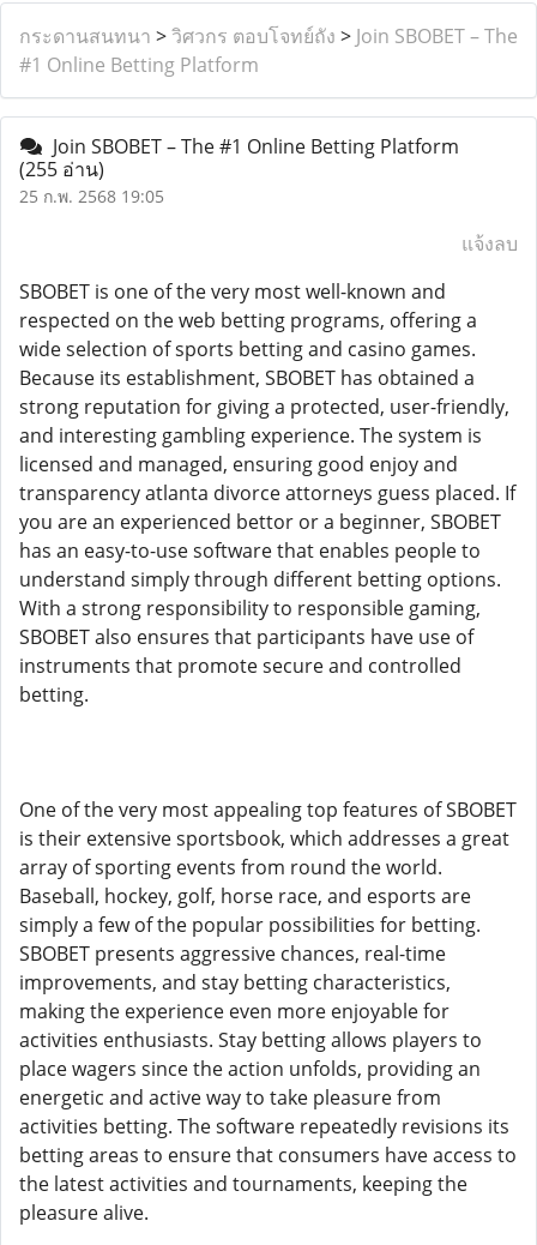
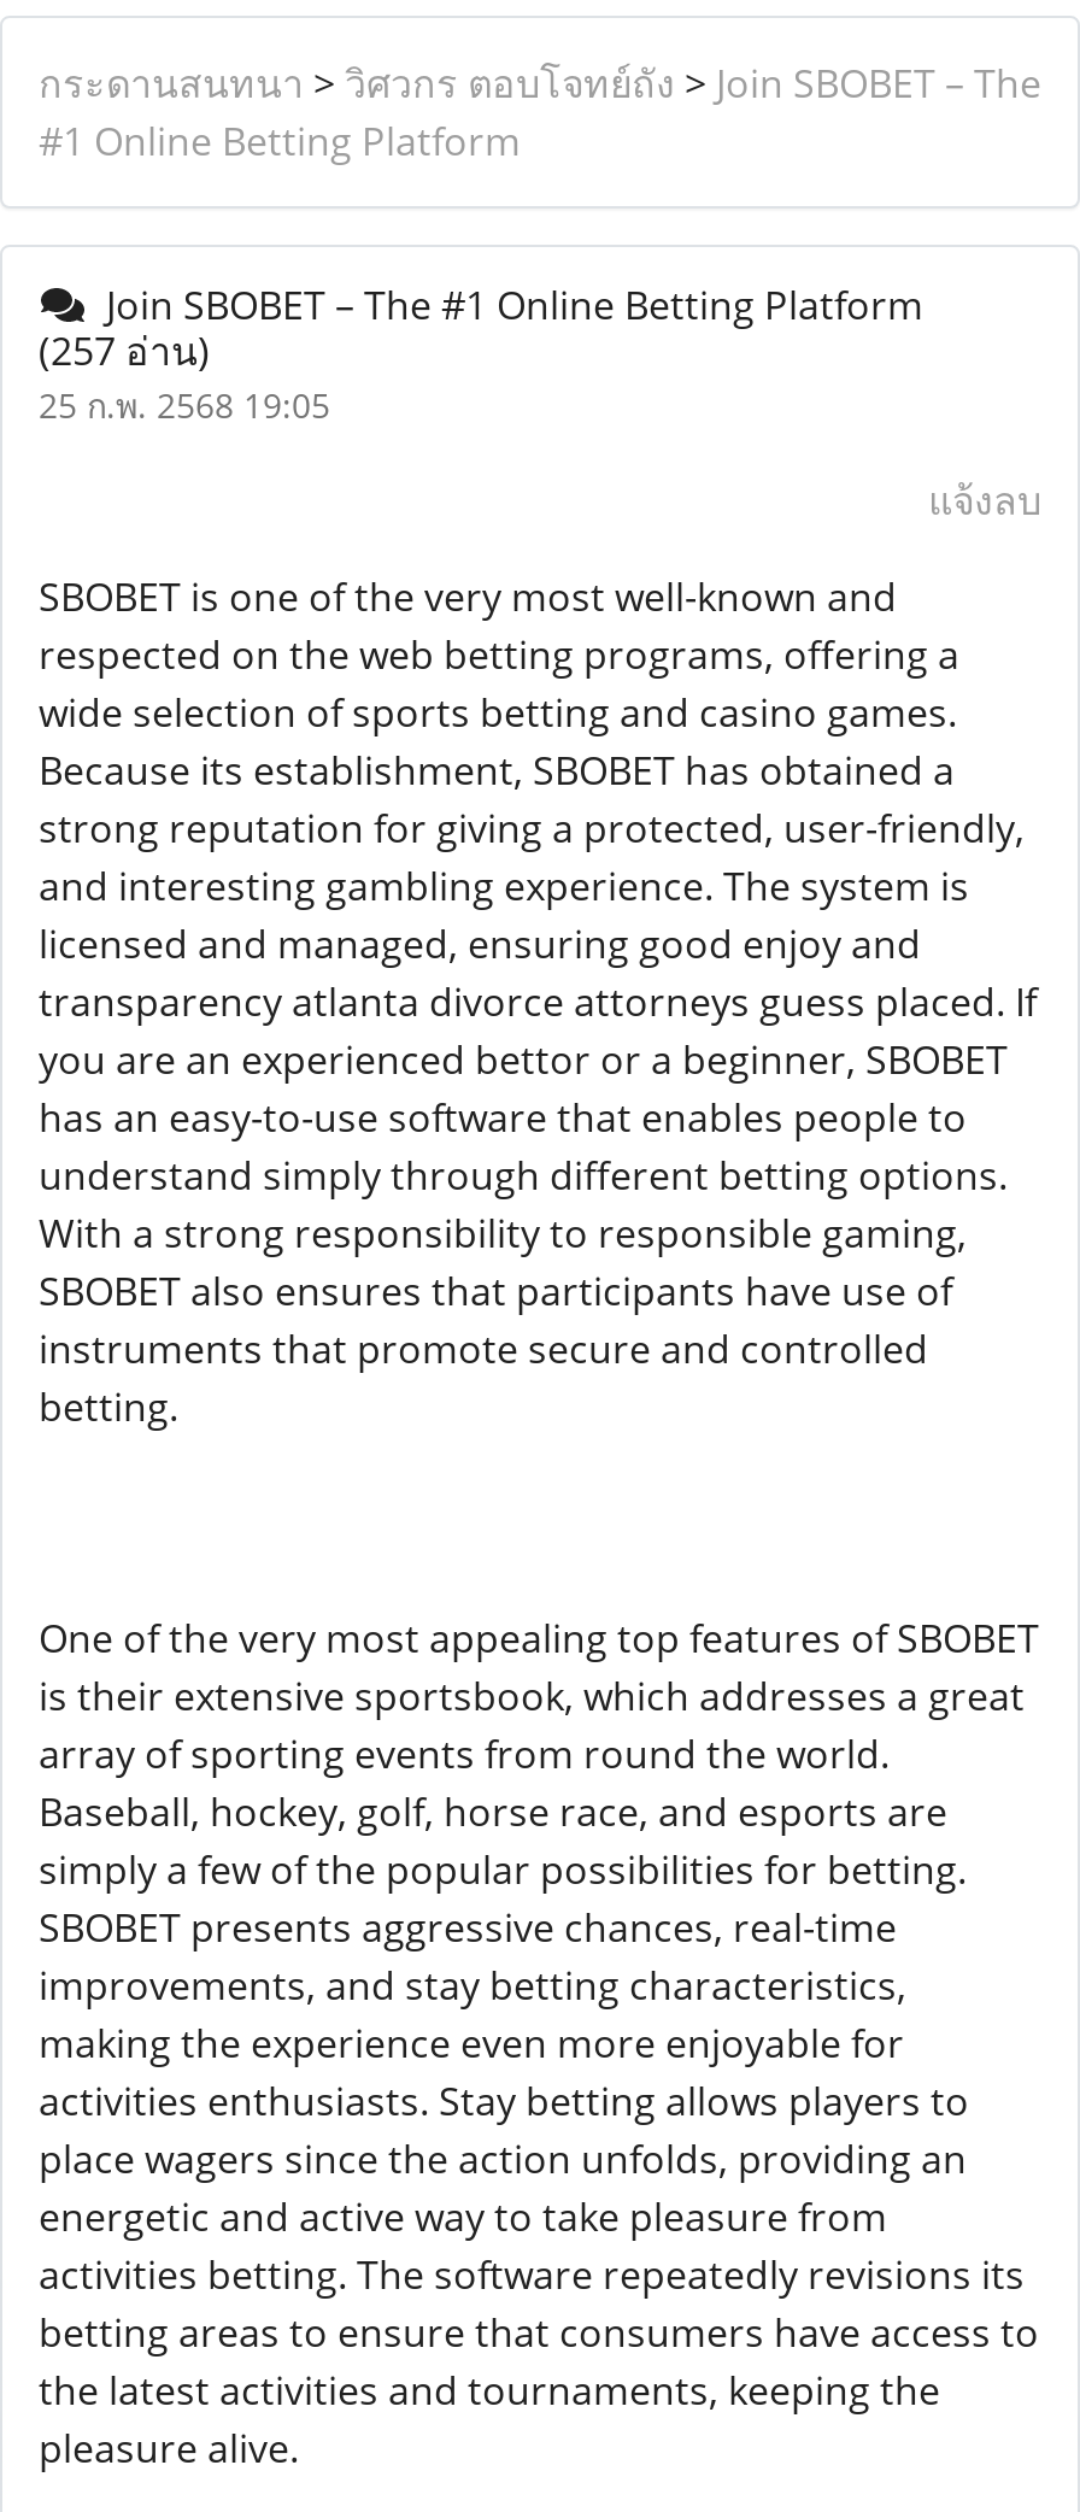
[19,156,104,182] (255 อ่าน) -> [39,324,210,377] (257 อ่าน)

